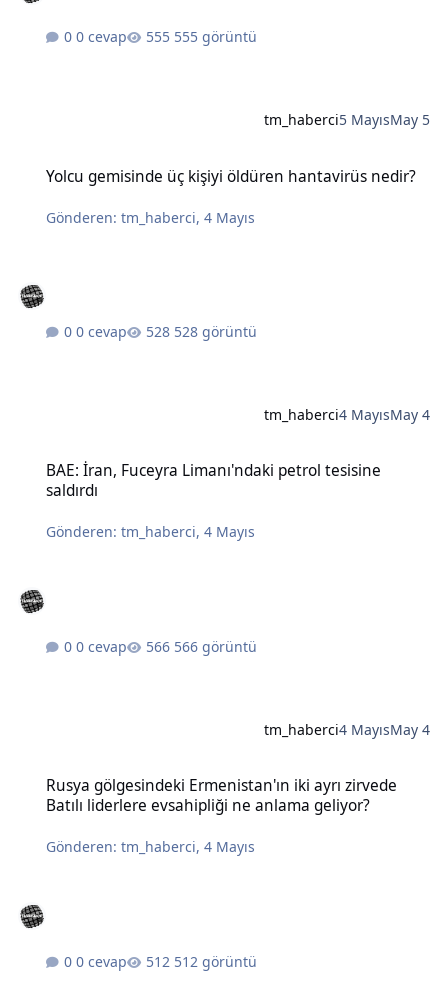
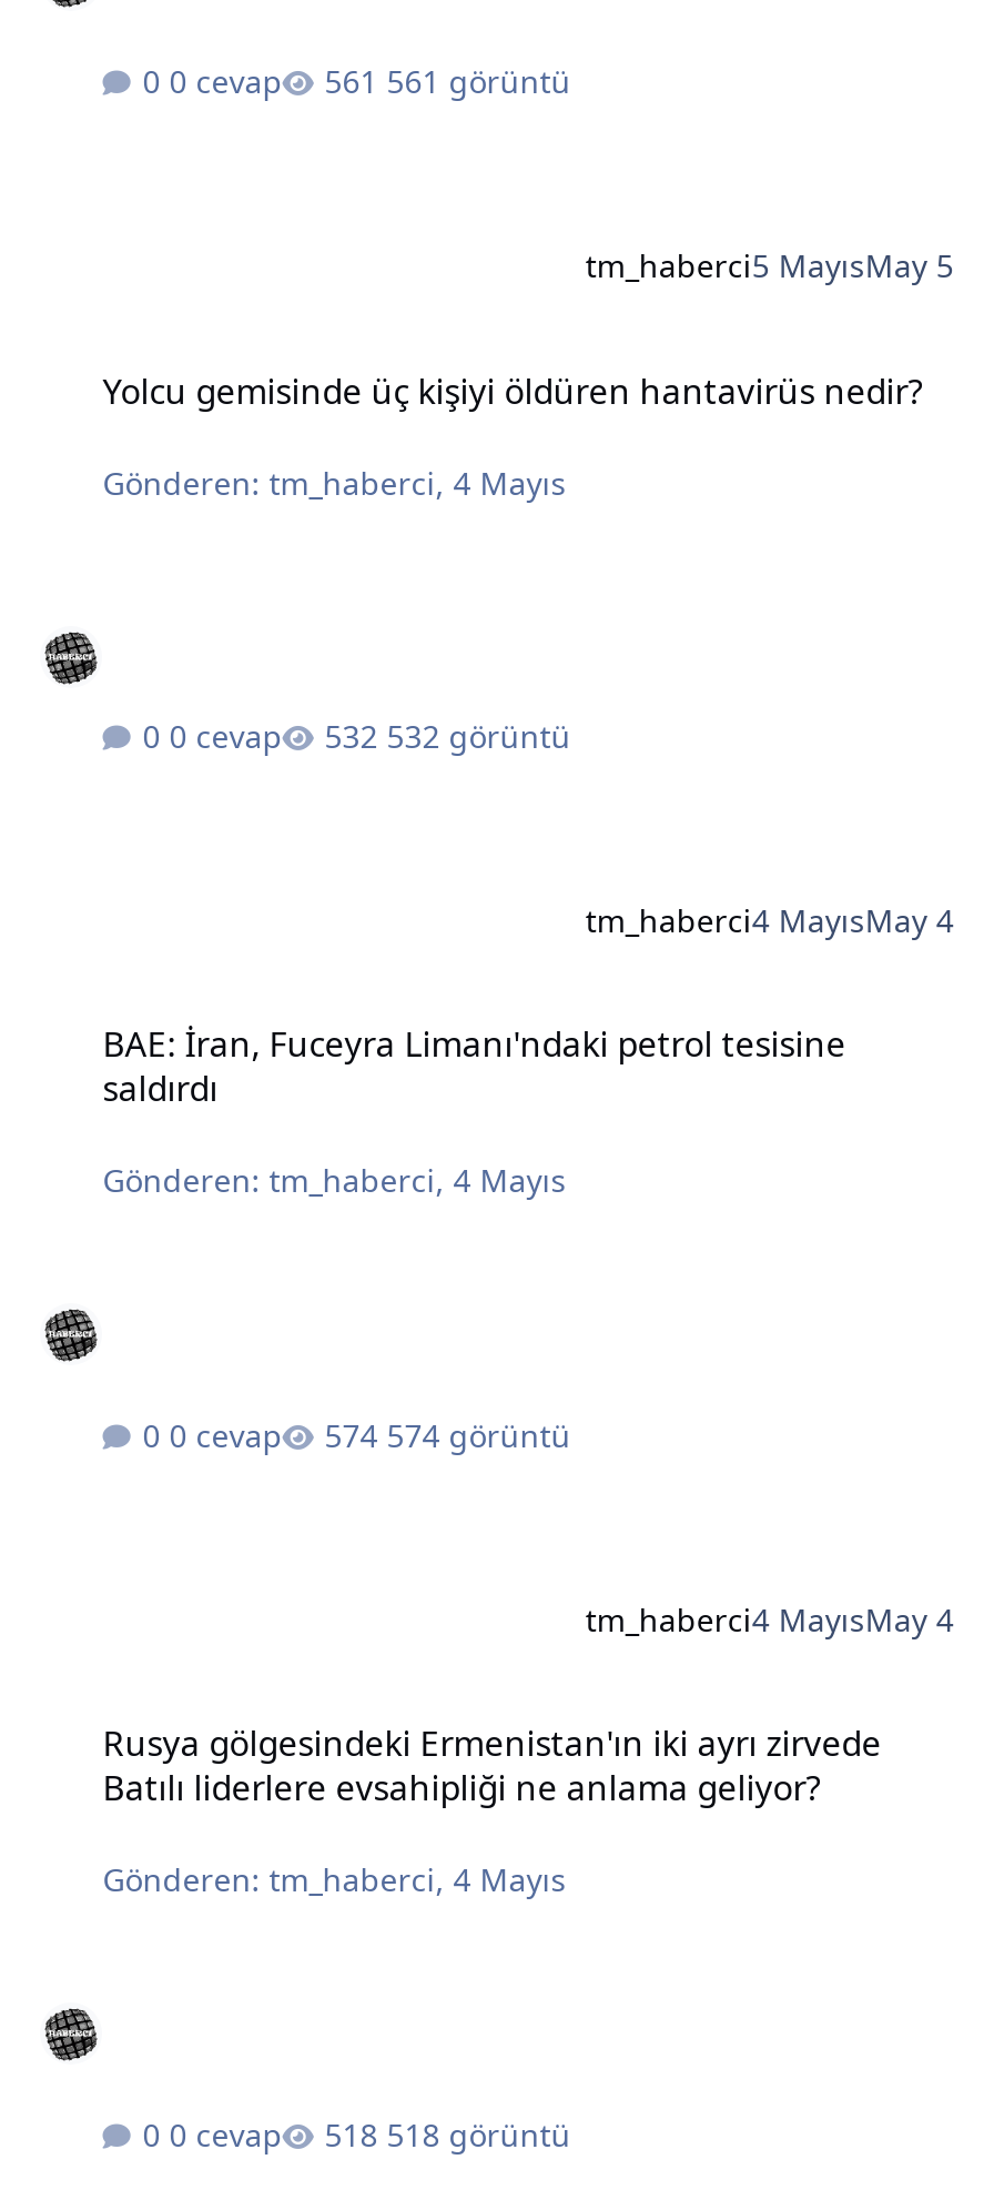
[174,27,257,46] 555 görüntü -> [387,60,571,103] 561 görüntü
[174,322,257,341] 528 görüntü -> [387,715,571,757] 532 görüntü
[174,637,257,656] 566 görüntü -> [387,1414,571,1456] 574 görüntü
[174,952,257,971] 512 görüntü -> [387,2113,571,2155] 518 görüntü

